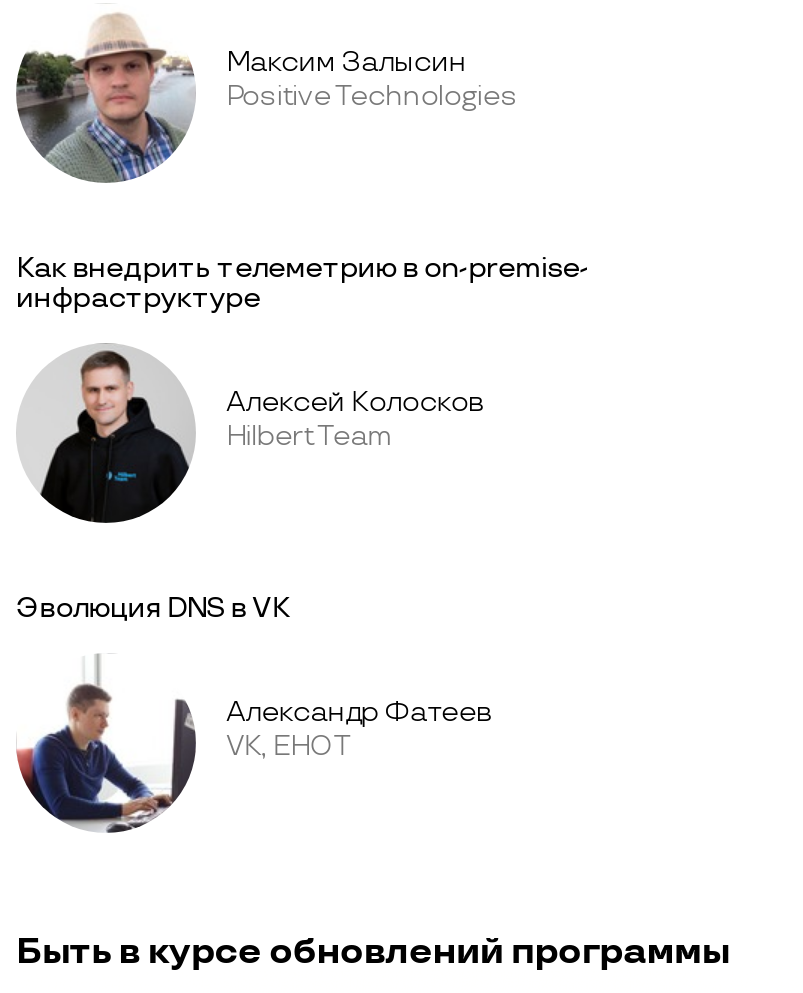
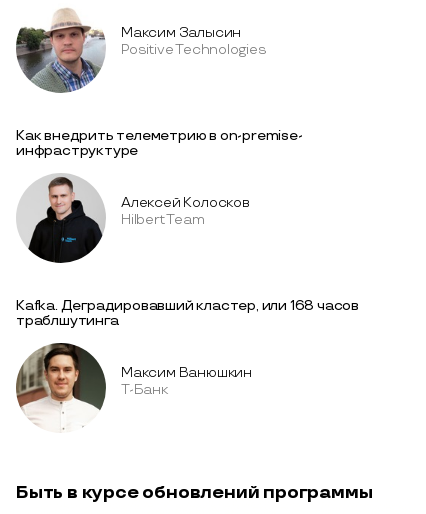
[16,591,289,625] Эволюция DNS в VK -> [16,297,359,329] Kafka. Деградировавший кластер, или 168 часов | траблшутинга
[18,671,492,835] [image] | Александр Фатеев | VK, EHOT -> [15,342,252,430] [image] | Максим Ванюшкин | Т-Банк

